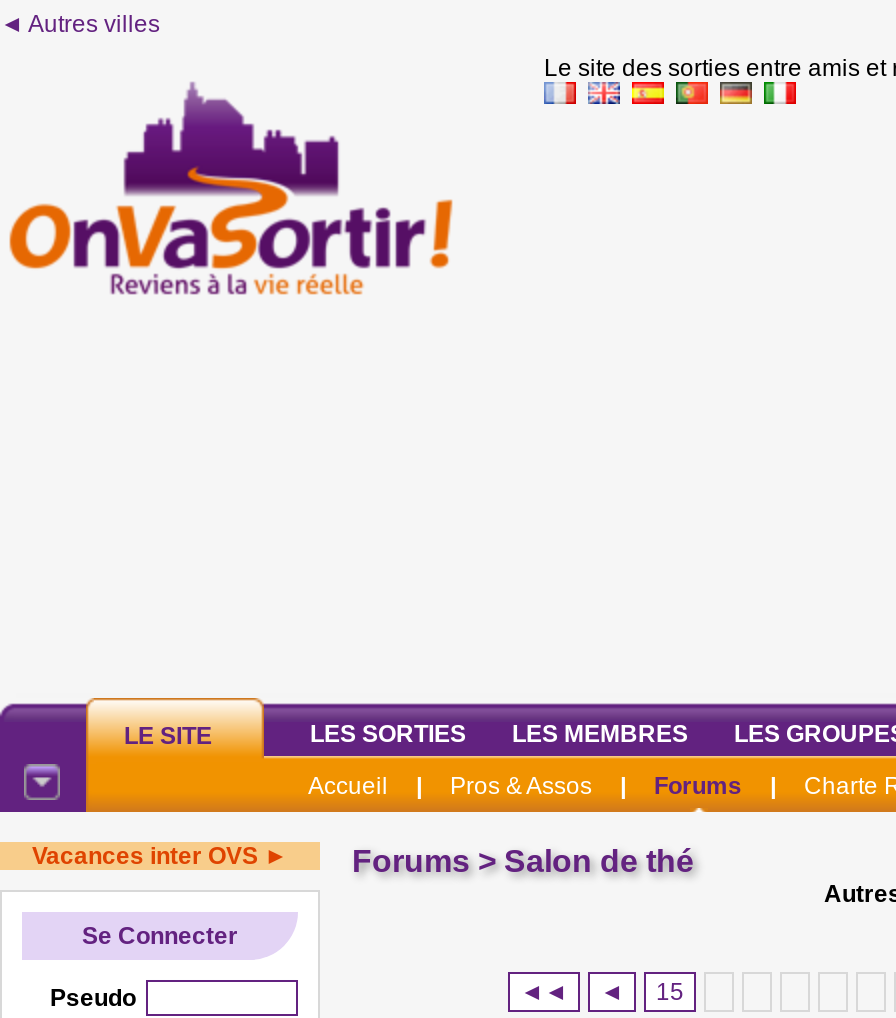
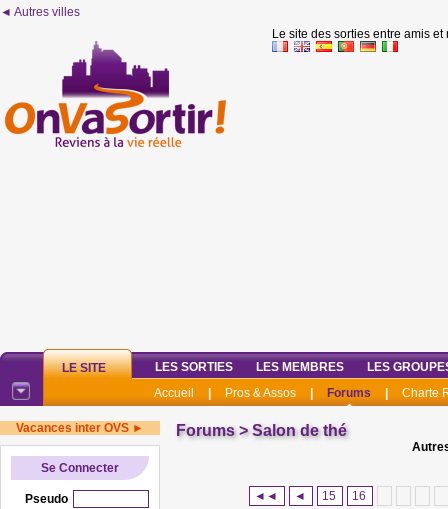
none -> [352,489,366,503] 16

